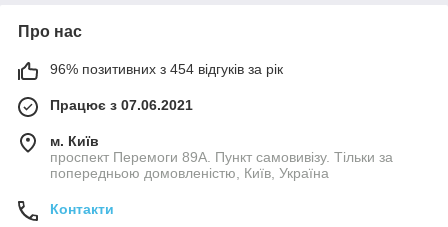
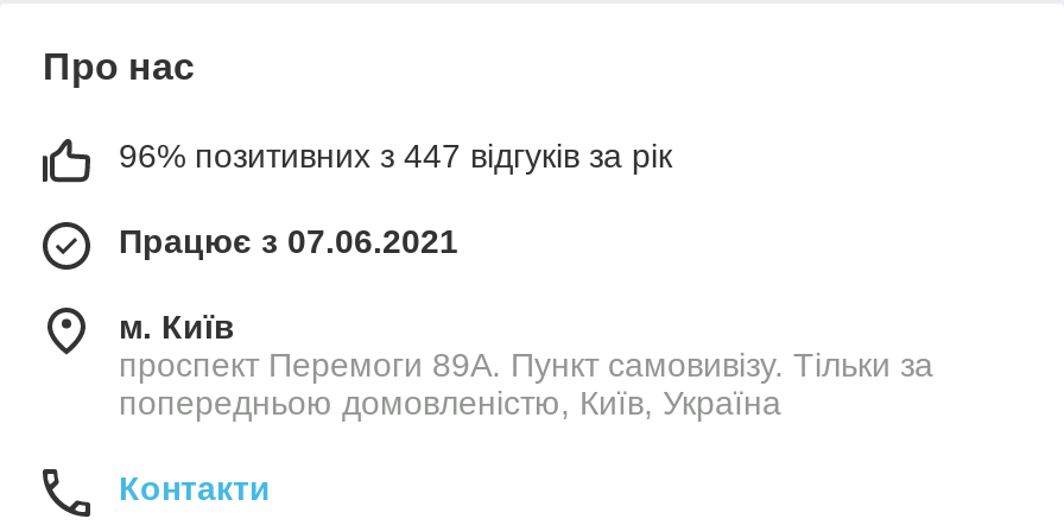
[50,61,283,77] 96% позитивних з 454 відгуків за рік -> [119,136,672,174] 96% позитивних з 447 відгуків за рік

